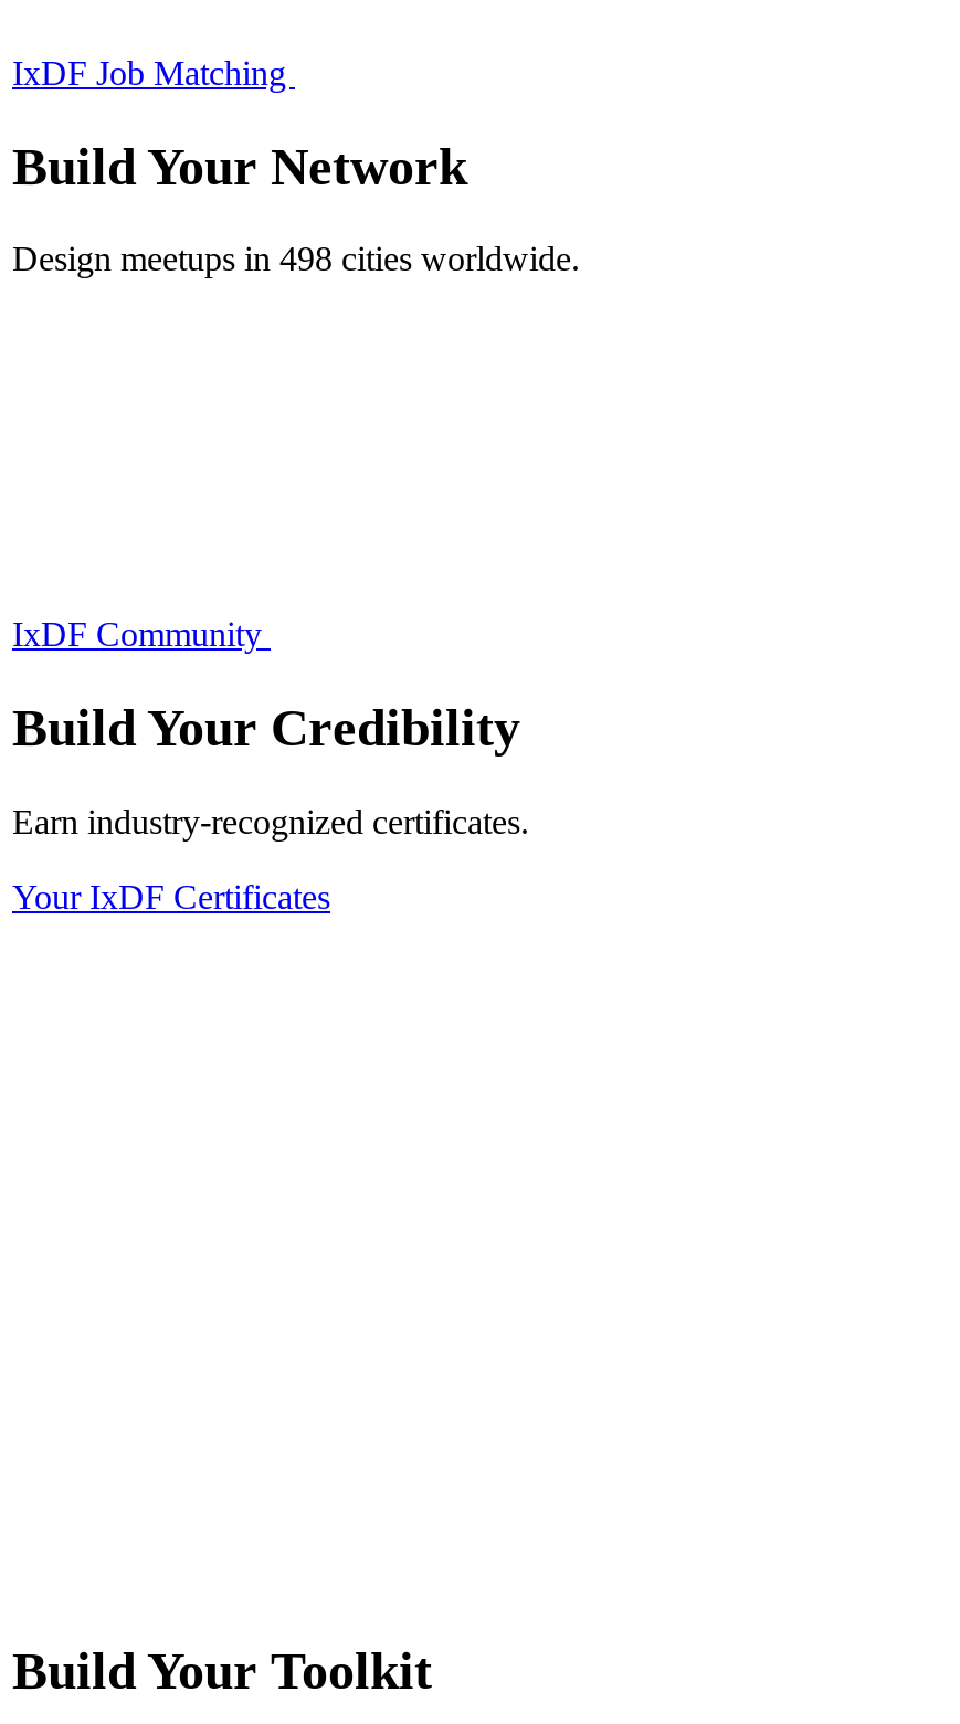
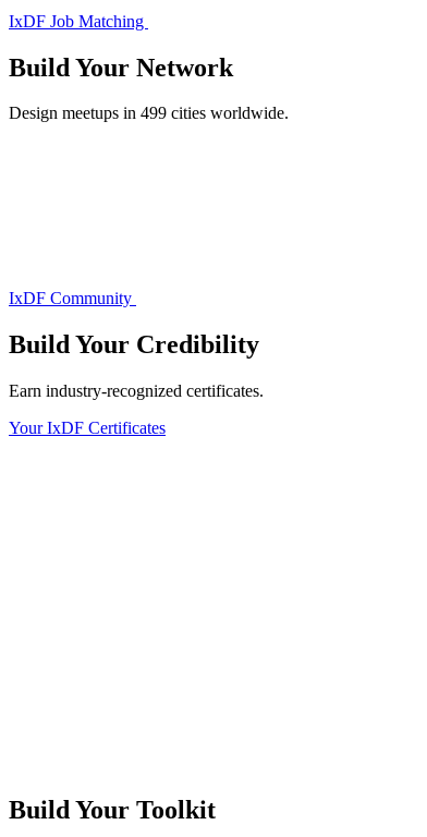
[12,241,580,278] Design meetups in 498 cities worldwide. -> [9,104,289,122] Design meetups in 499 cities worldwide.

